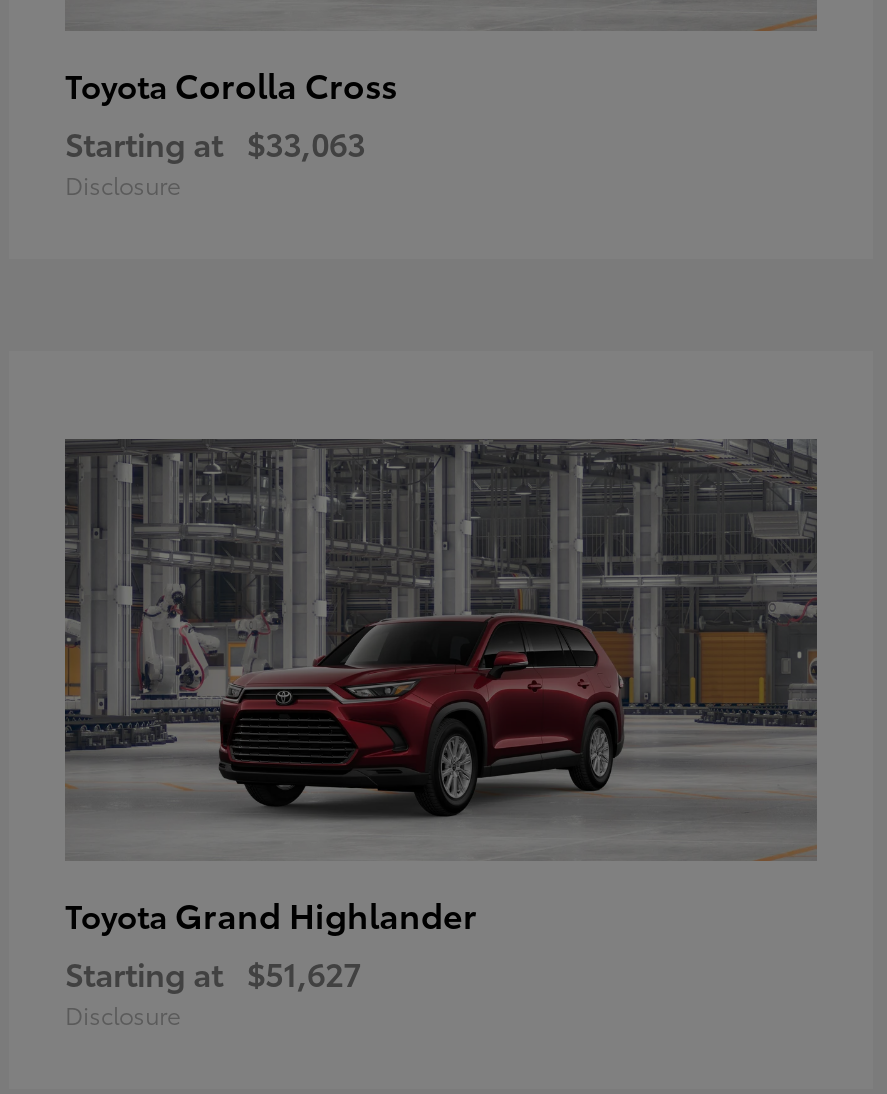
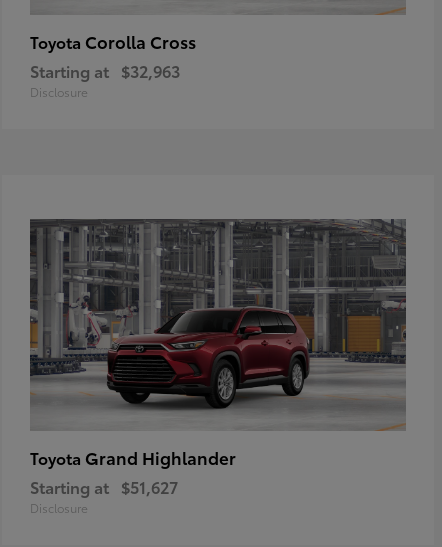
[65,118,365,164] Starting at $33,063 -> [30,59,180,82] Starting at $32,963

